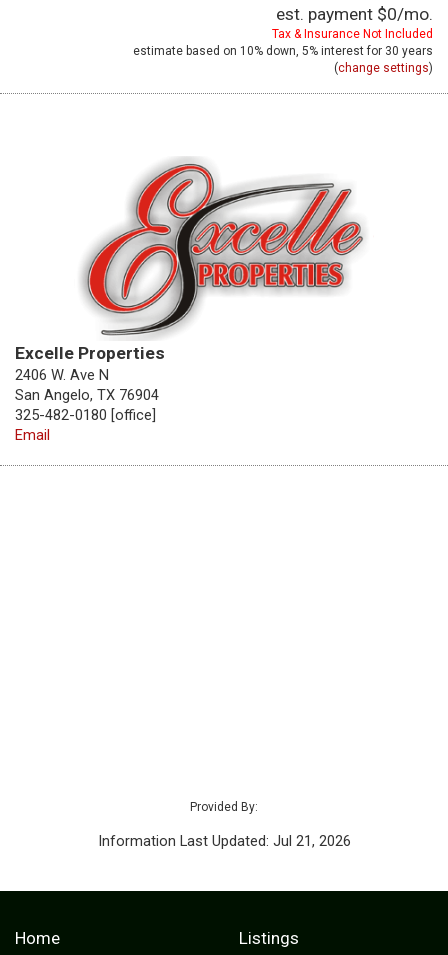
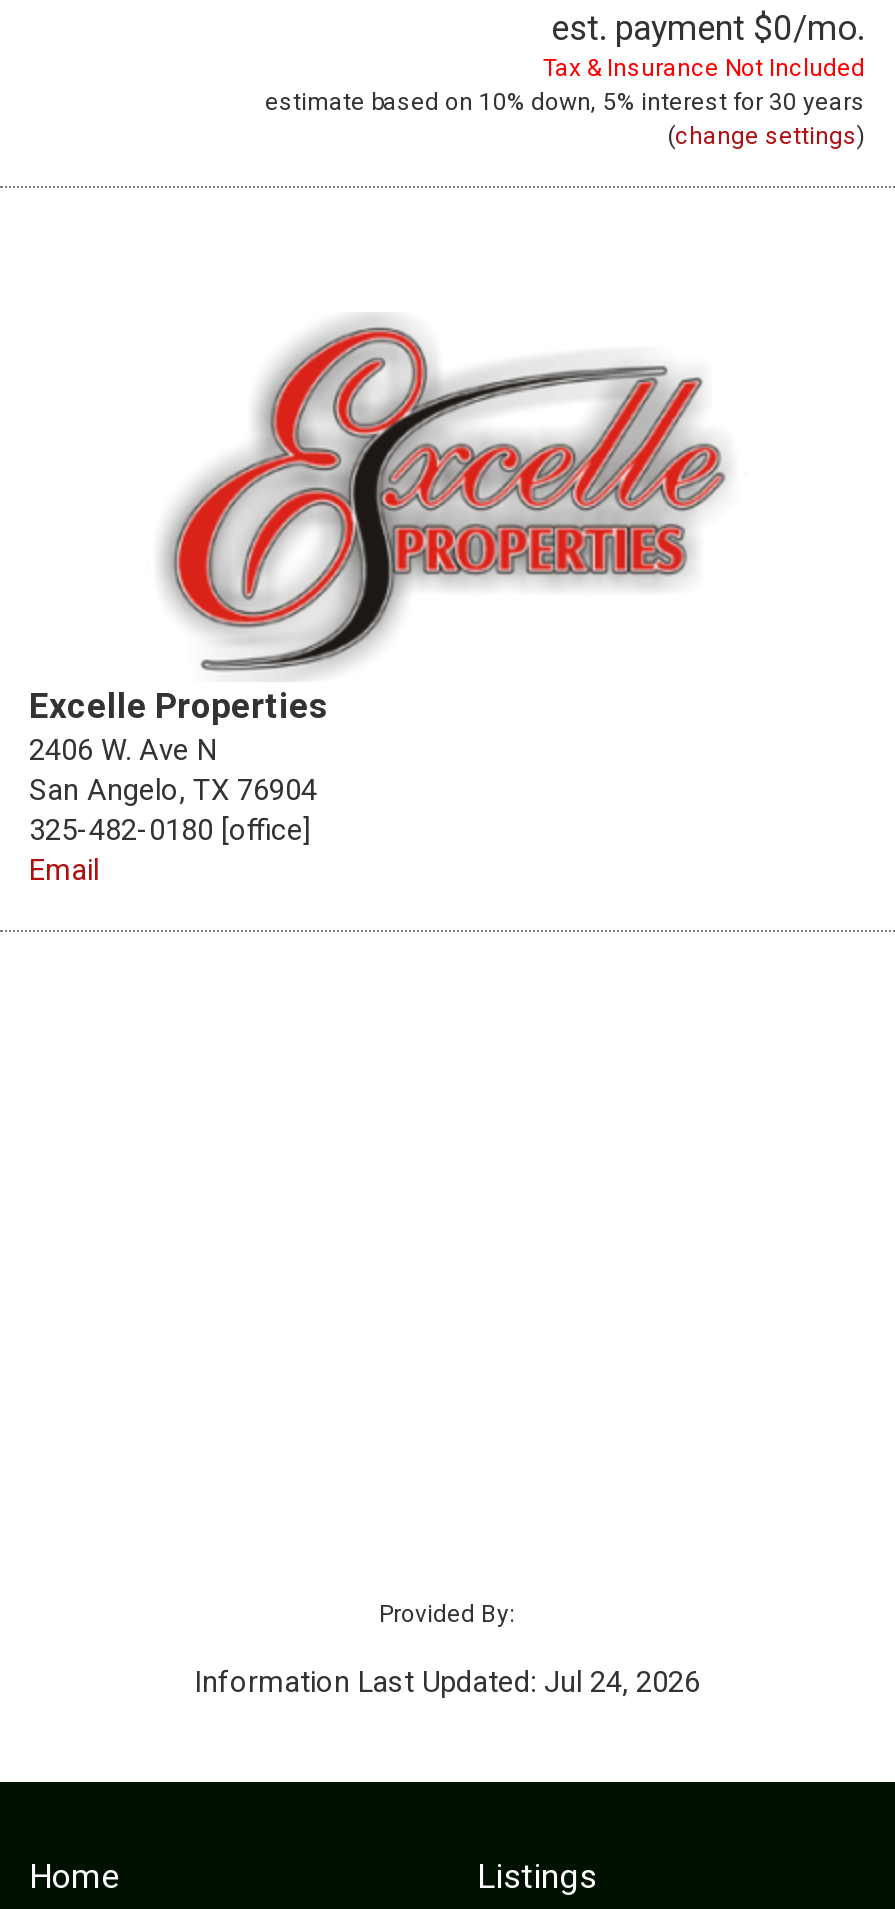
[97,832,350,850] Information Last Updated: Jul 21, 2026 -> [194,1663,700,1699] Information Last Updated: Jul 24, 2026

